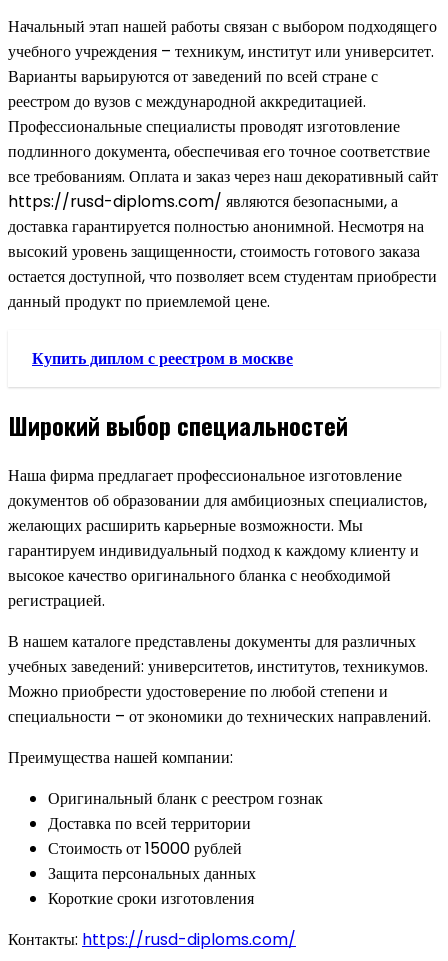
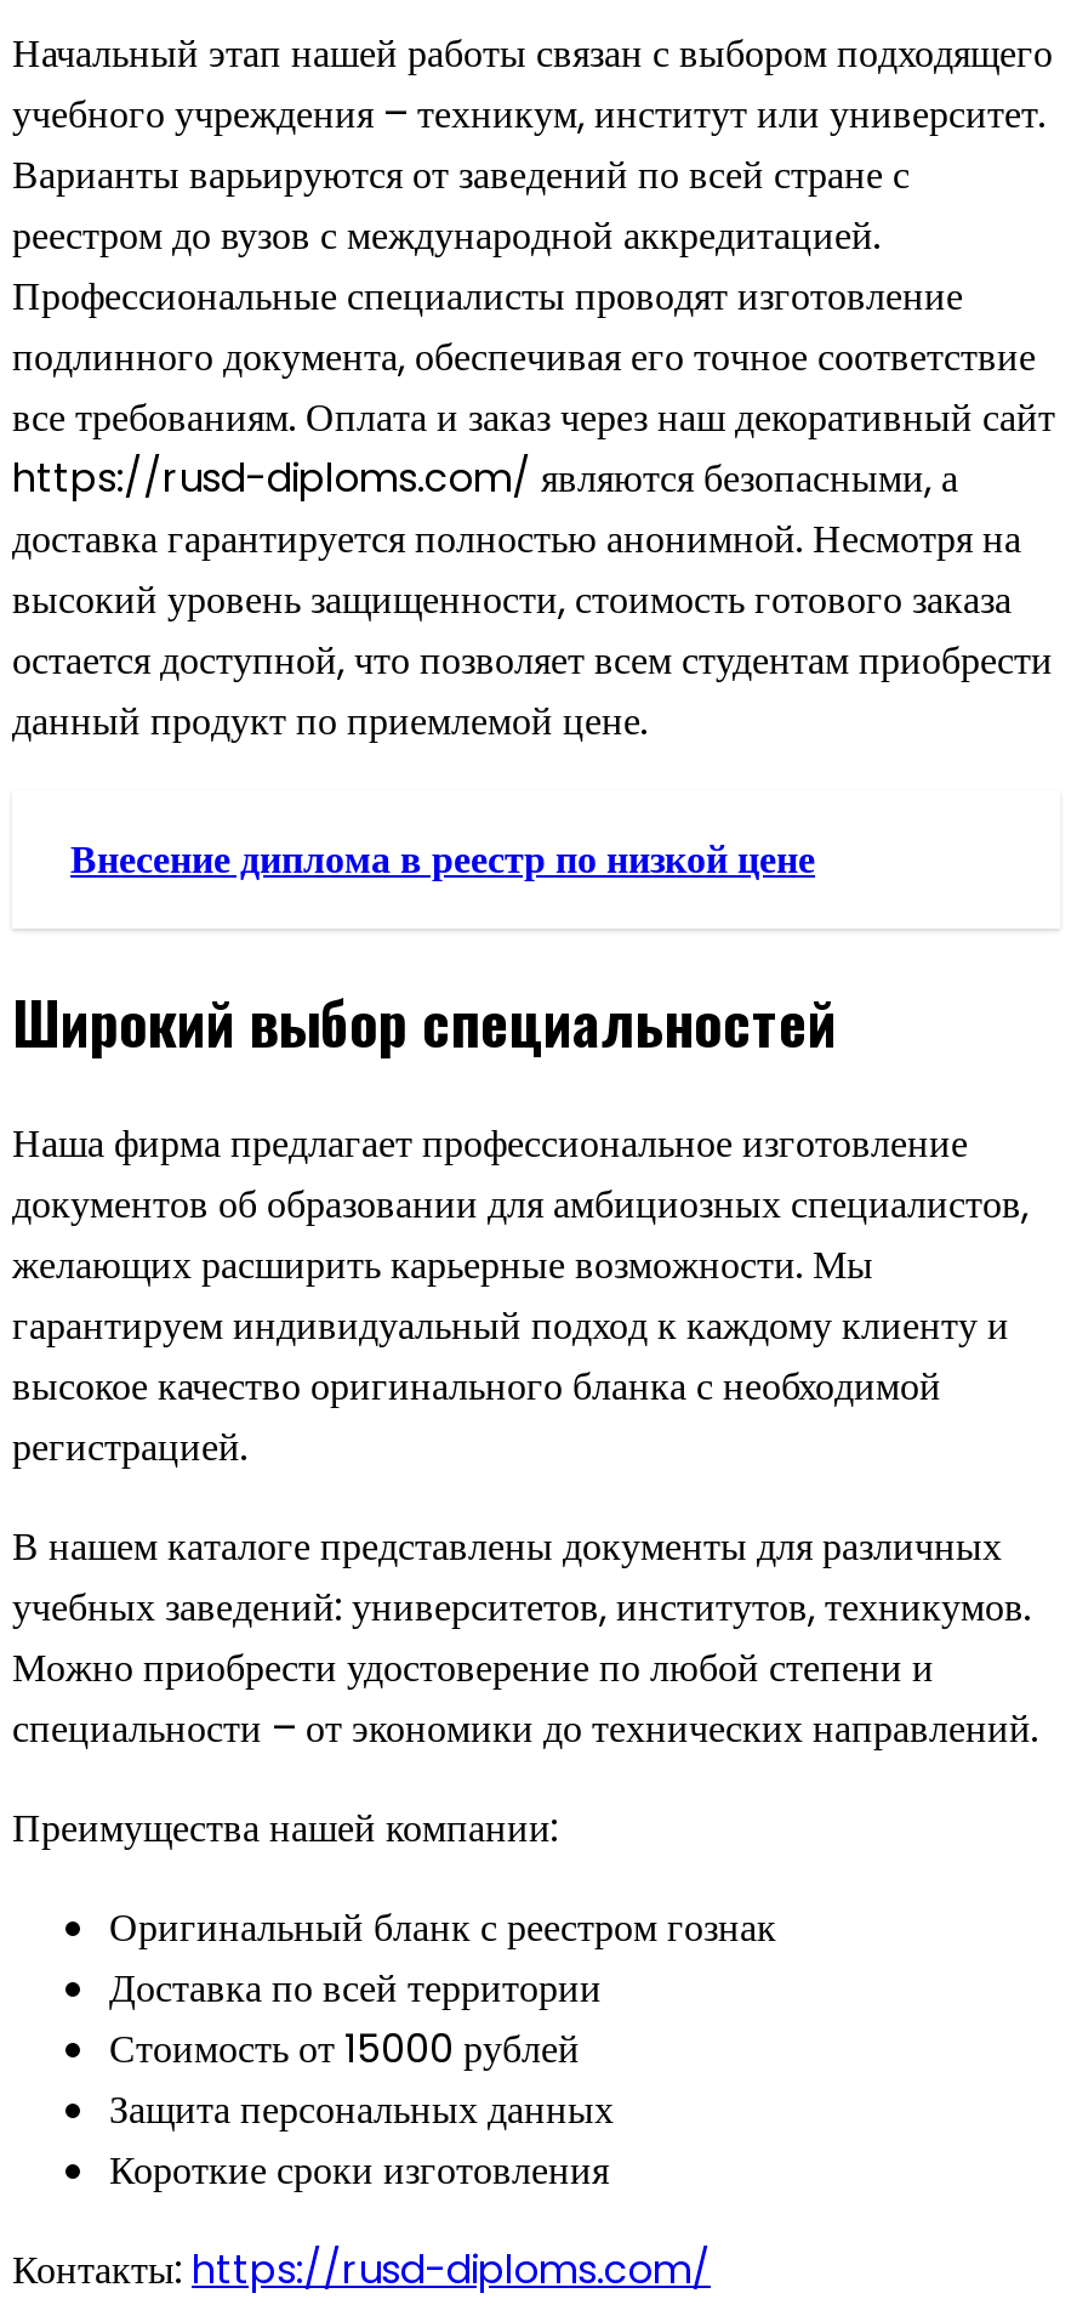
[32,347,293,370] Купить диплом с реестром в москве -> [70,831,815,887] Внесение диплома в реестр по низкой цене

